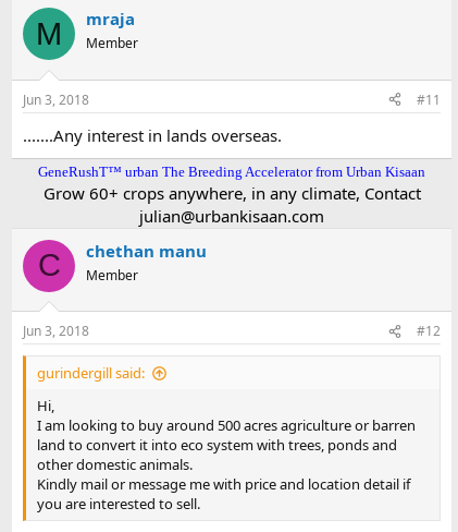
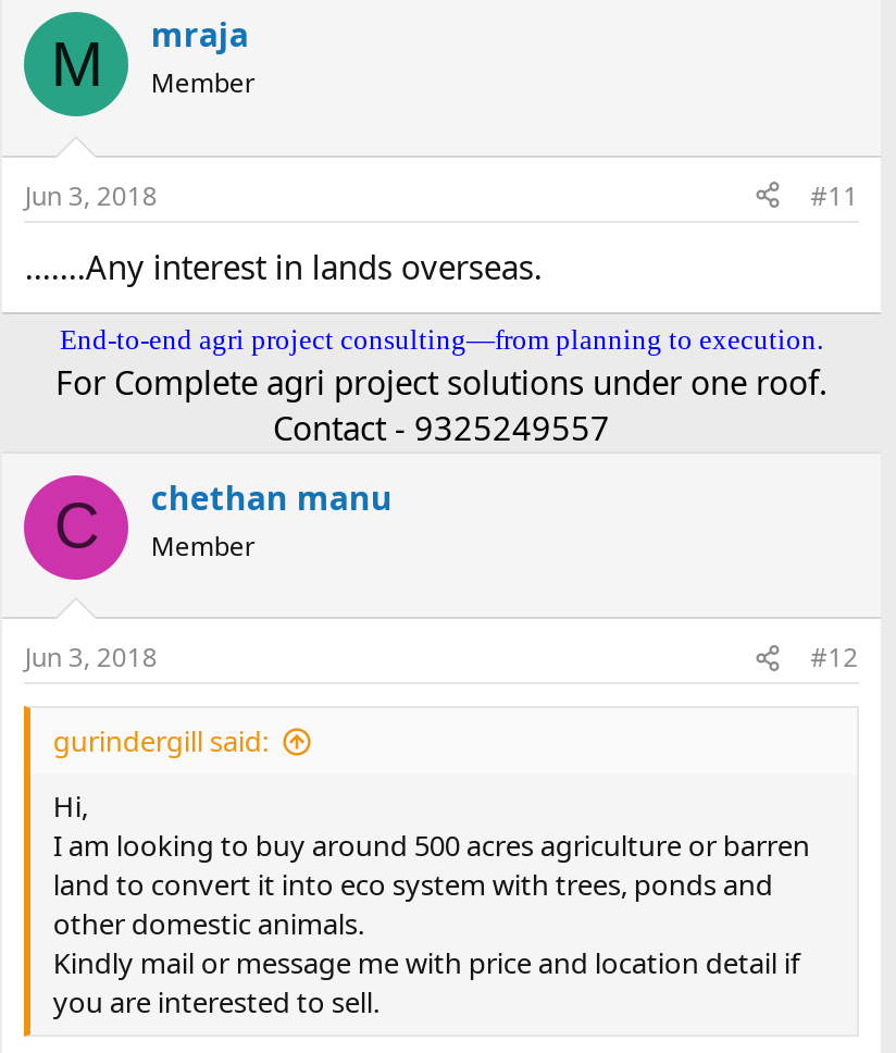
[38,163,425,226] GeneRushT™ urban The Breeding Accelerator from Urban Kisaan | Grow 60+ crops anywhere, in any climate, Contact | julian@urbankisaan.com -> [55,322,827,449] End-to-end agri project consulting—from planning to execution. | For Complete agri project solutions under one roof. | Contact - 9325249557

